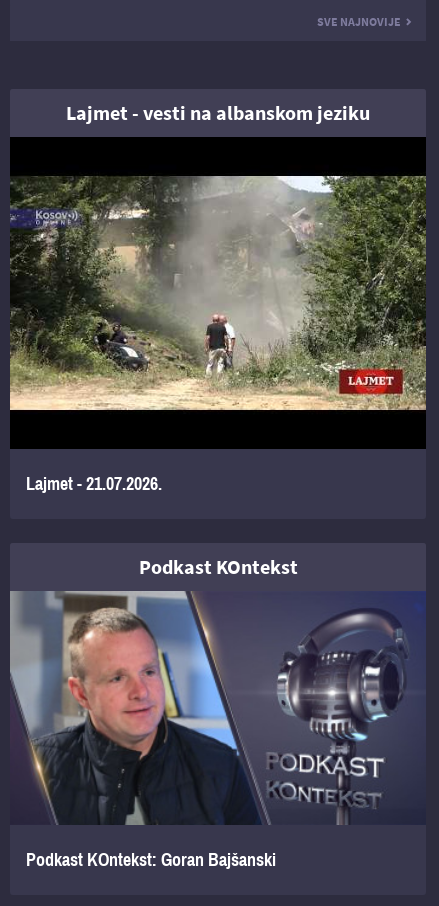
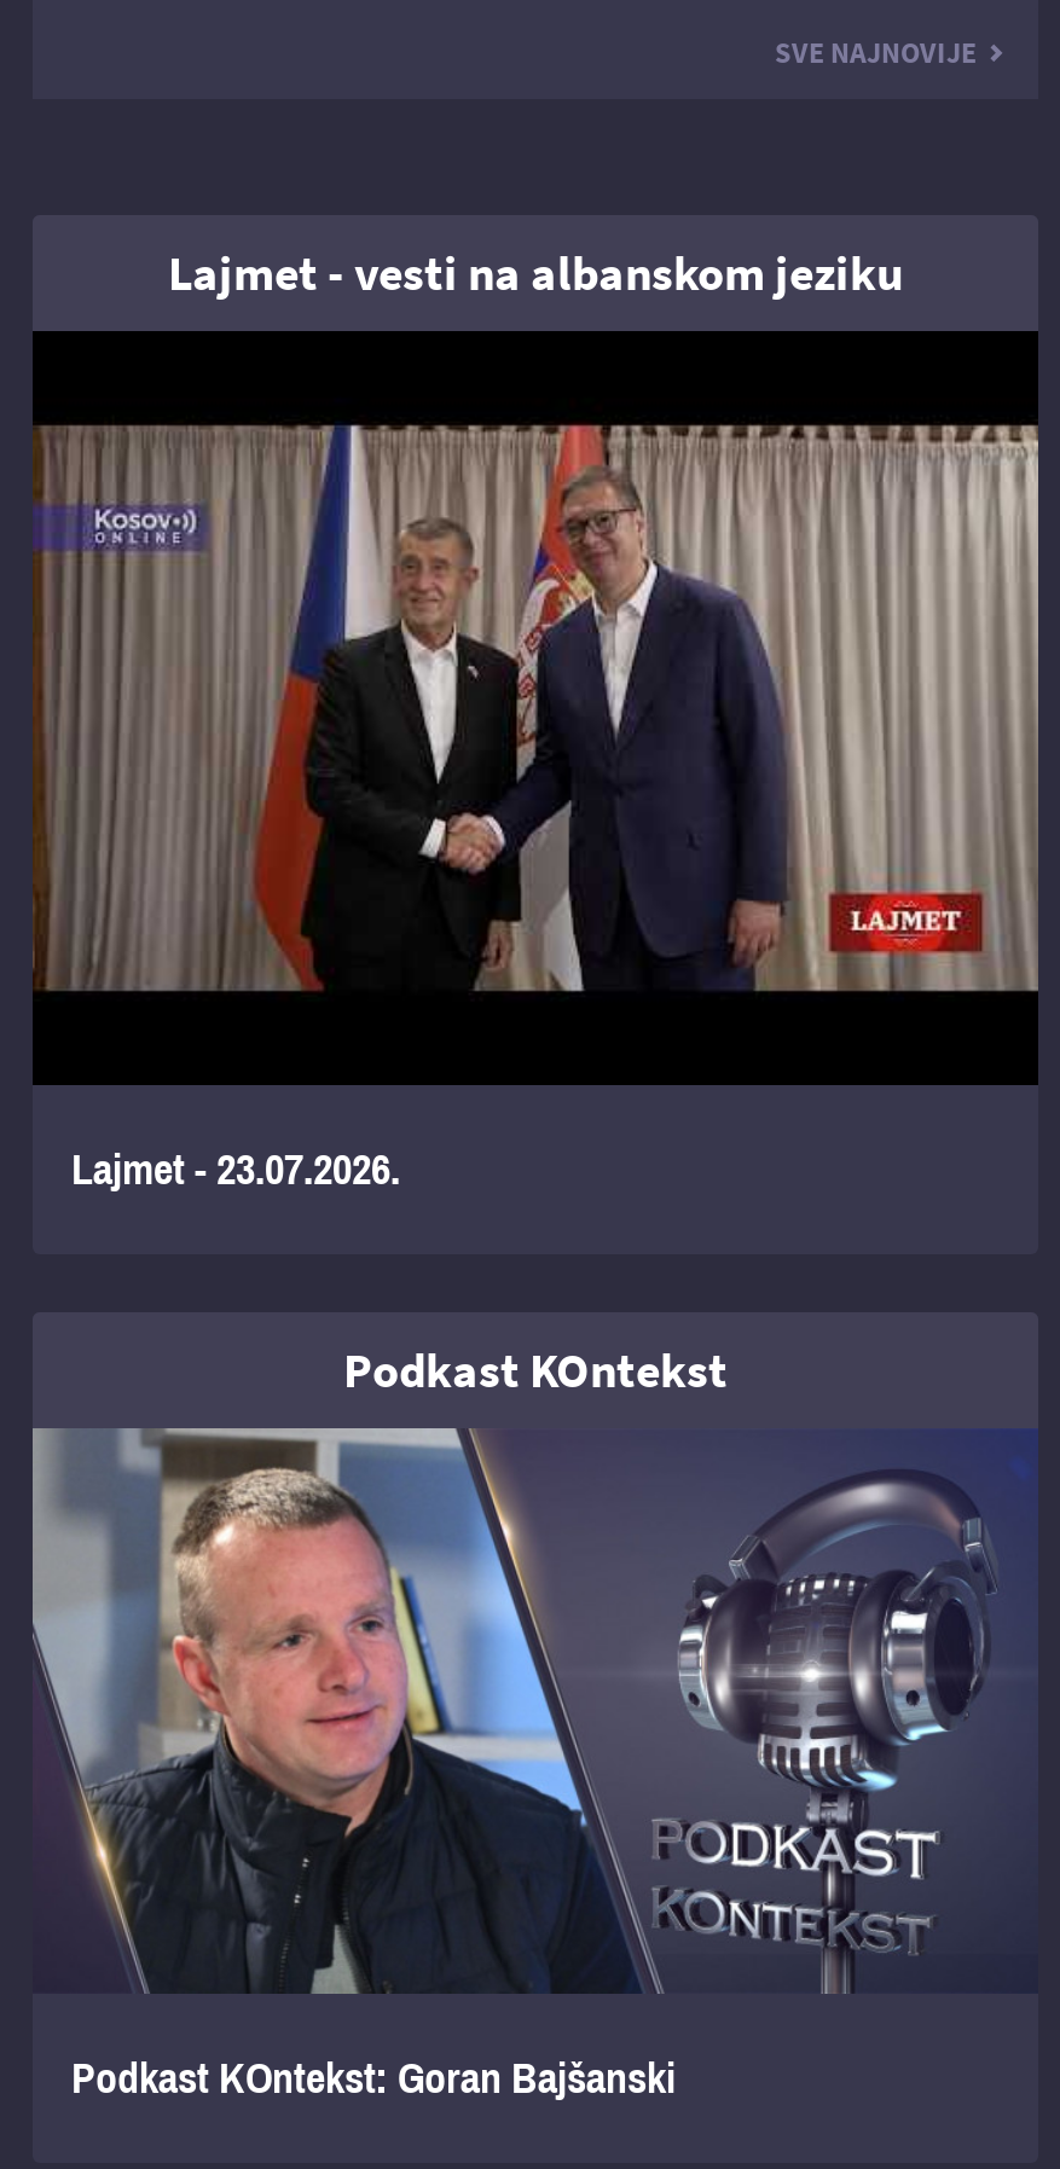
[9,175,426,411] [image] -> [33,423,1041,993] [image]
[26,474,162,494] Lajmet - 21.07.2026. -> [71,1146,400,1194] Lajmet - 23.07.2026.

